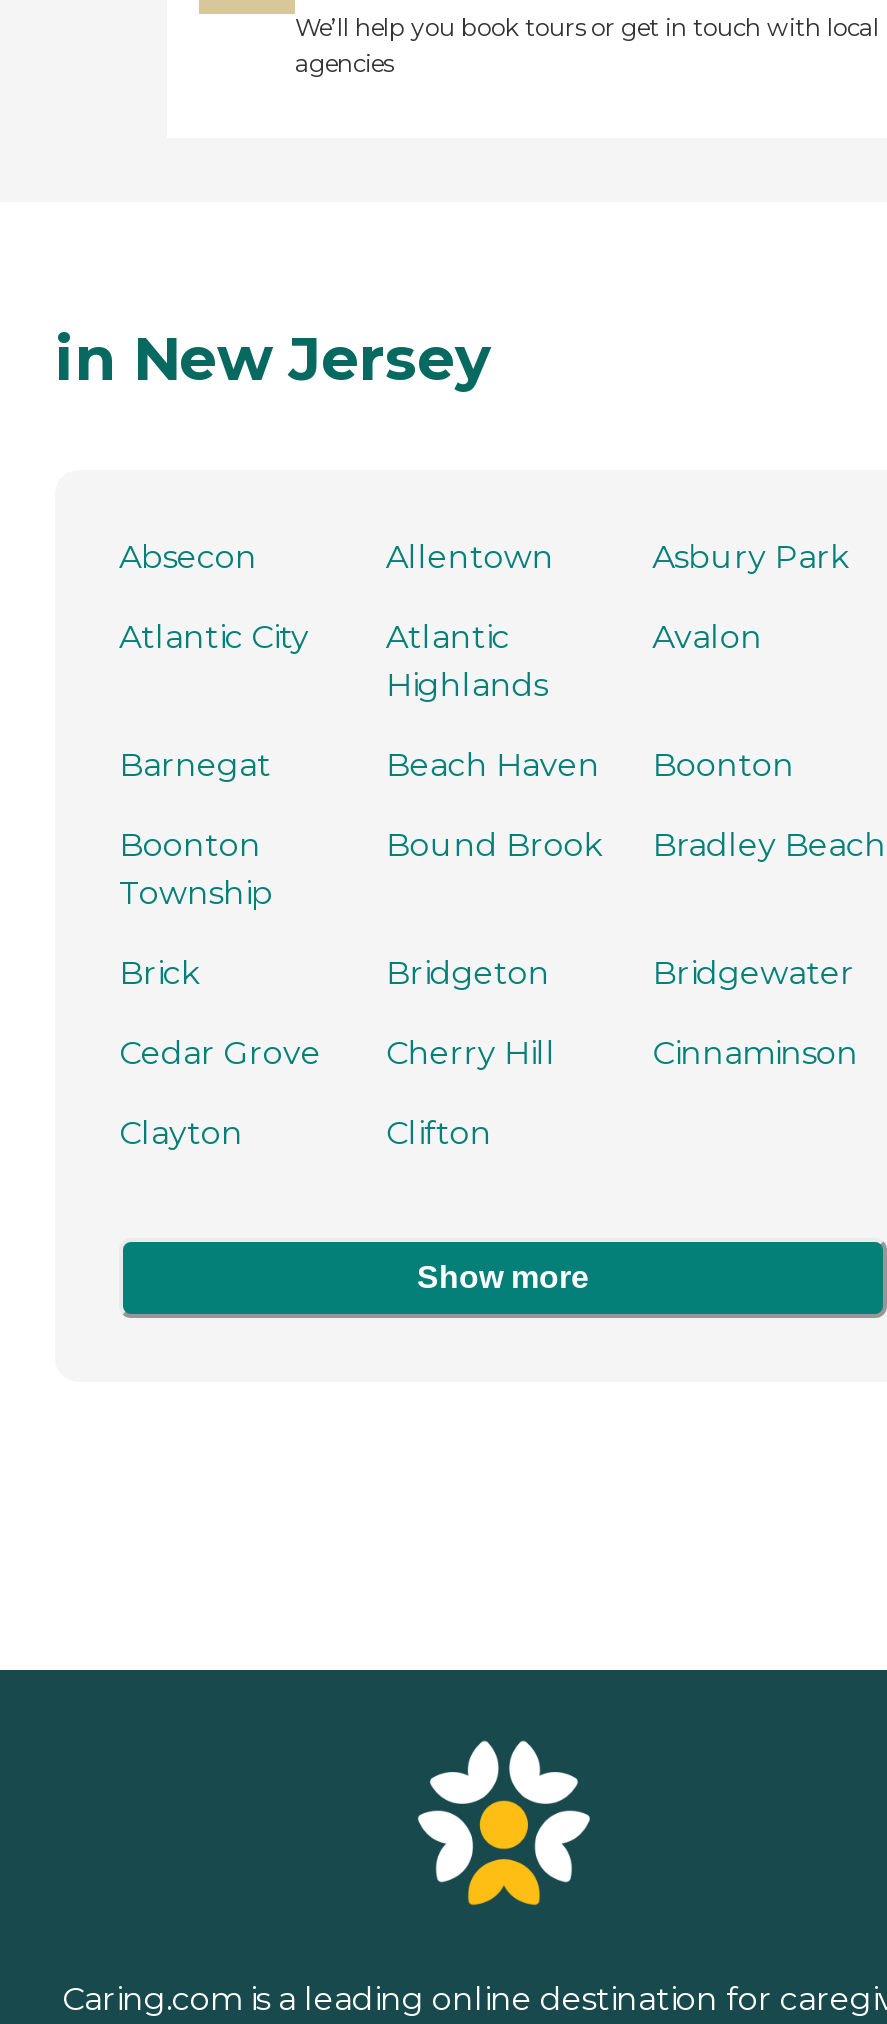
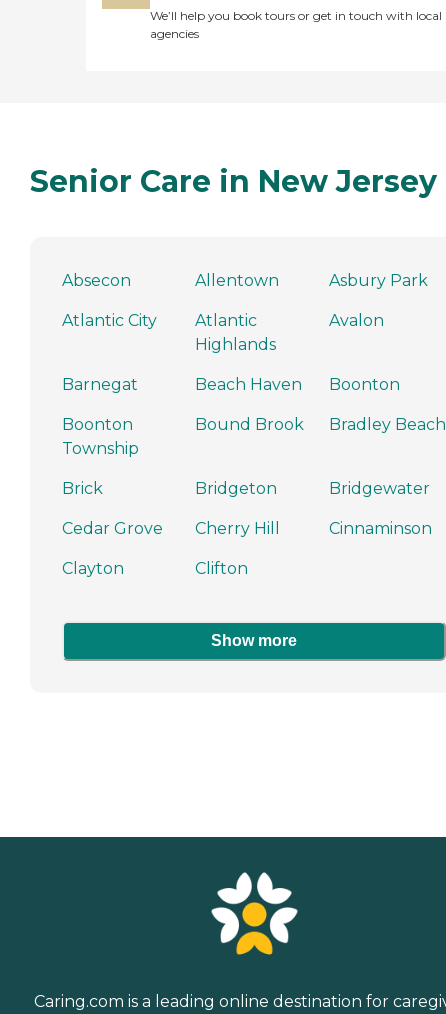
[55,322,491,396] in New Jersey -> [30,163,437,200] Senior Care in New Jersey

